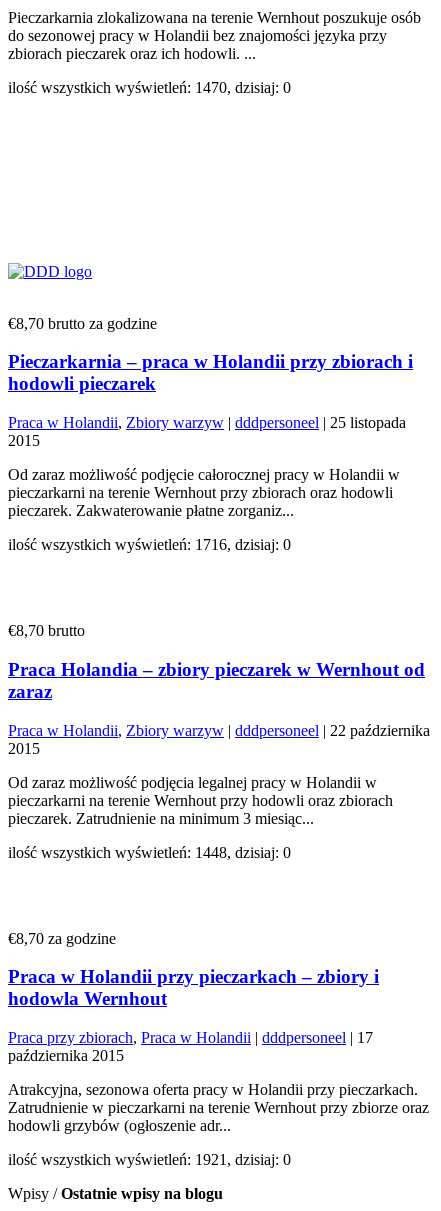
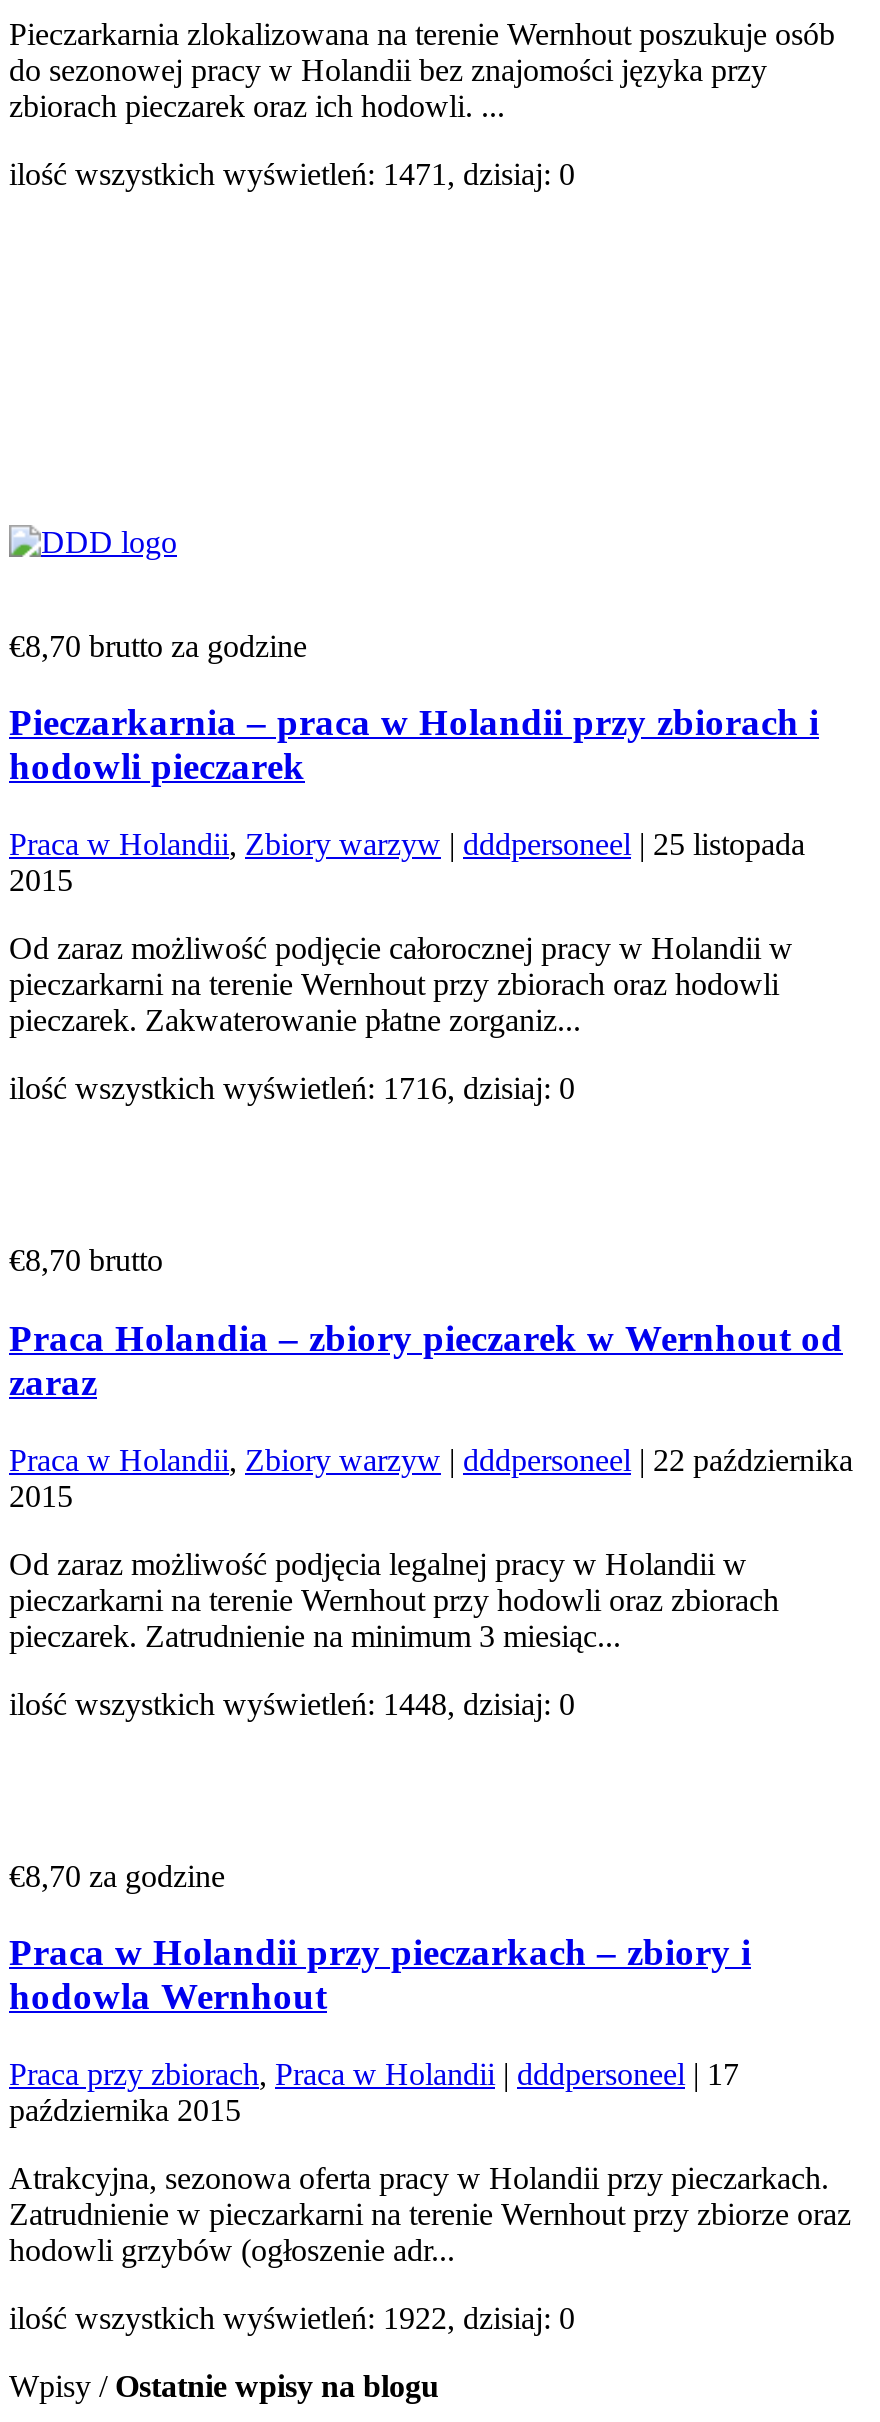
[8,79,291,96] ilość wszystkich wyświetleń: 1470, dzisiaj: 0 -> [9,156,575,190] ilość wszystkich wyświetleń: 1471, dzisiaj: 0
[8,1151,291,1168] ilość wszystkich wyświetleń: 1921, dzisiaj: 0 -> [9,2301,575,2335] ilość wszystkich wyświetleń: 1922, dzisiaj: 0

